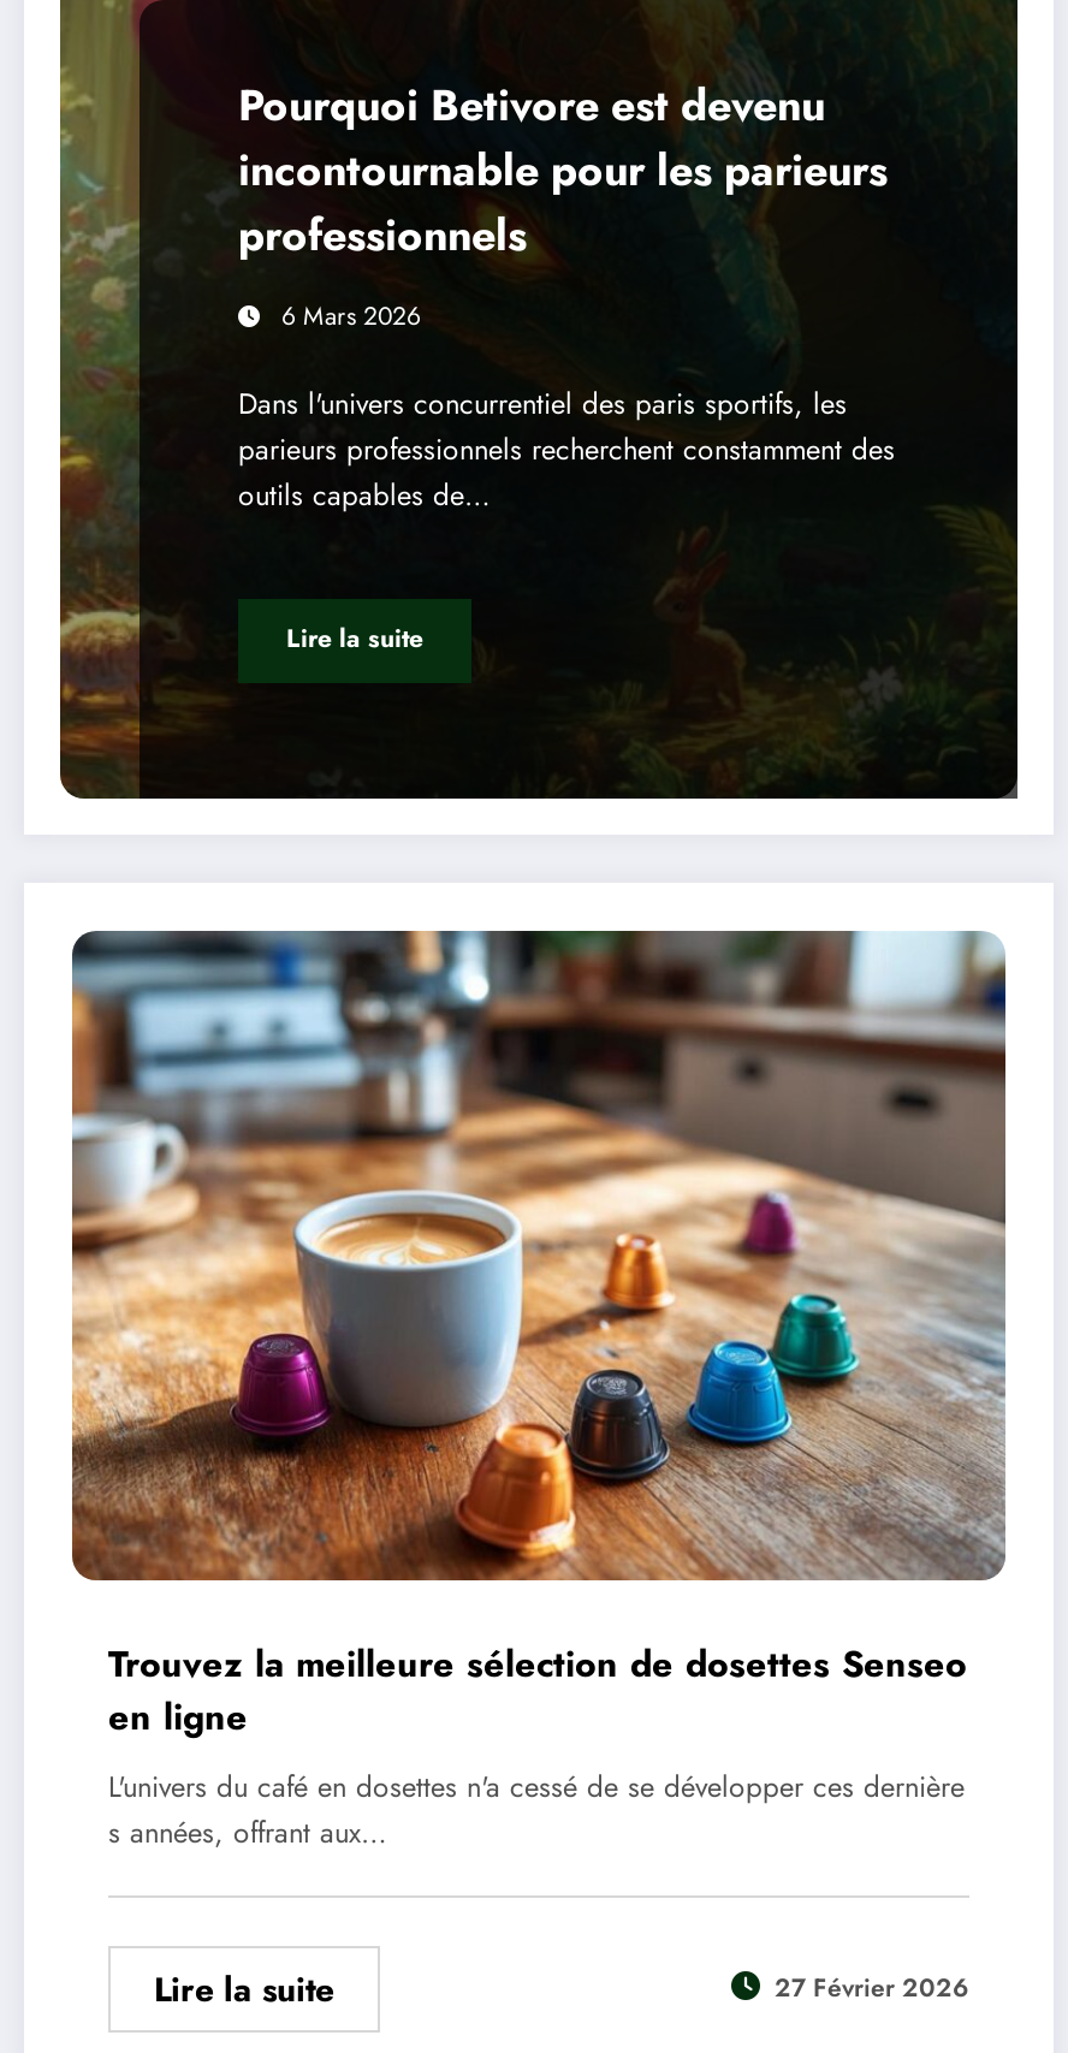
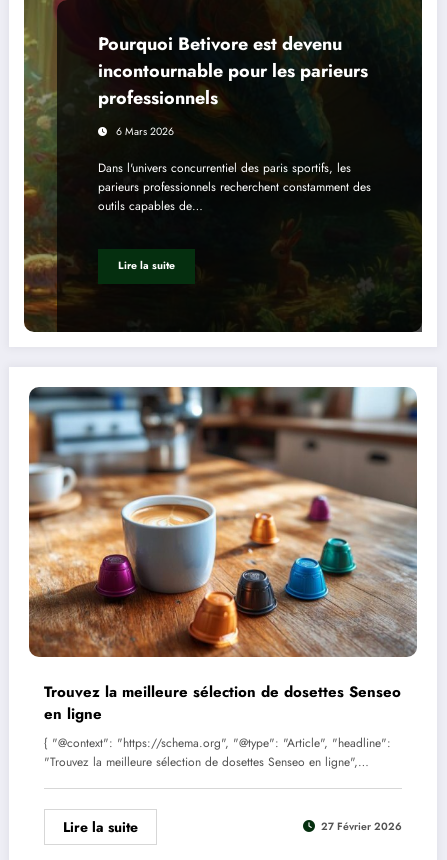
[108,1766,965,1855] L'univers du café en dosettes n'a cessé de se développer ces dernière | s années, offrant aux… -> [44,734,391,771] { "@context": "https://schema.org", "@type": "Article", "headline": | "Trouvez la meilleure sélection de dosettes Senseo en ligne",…

